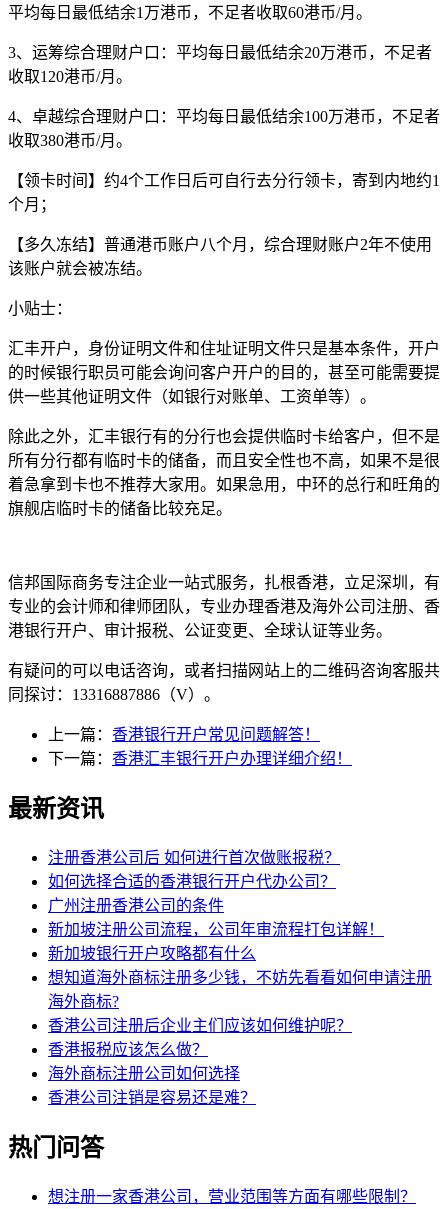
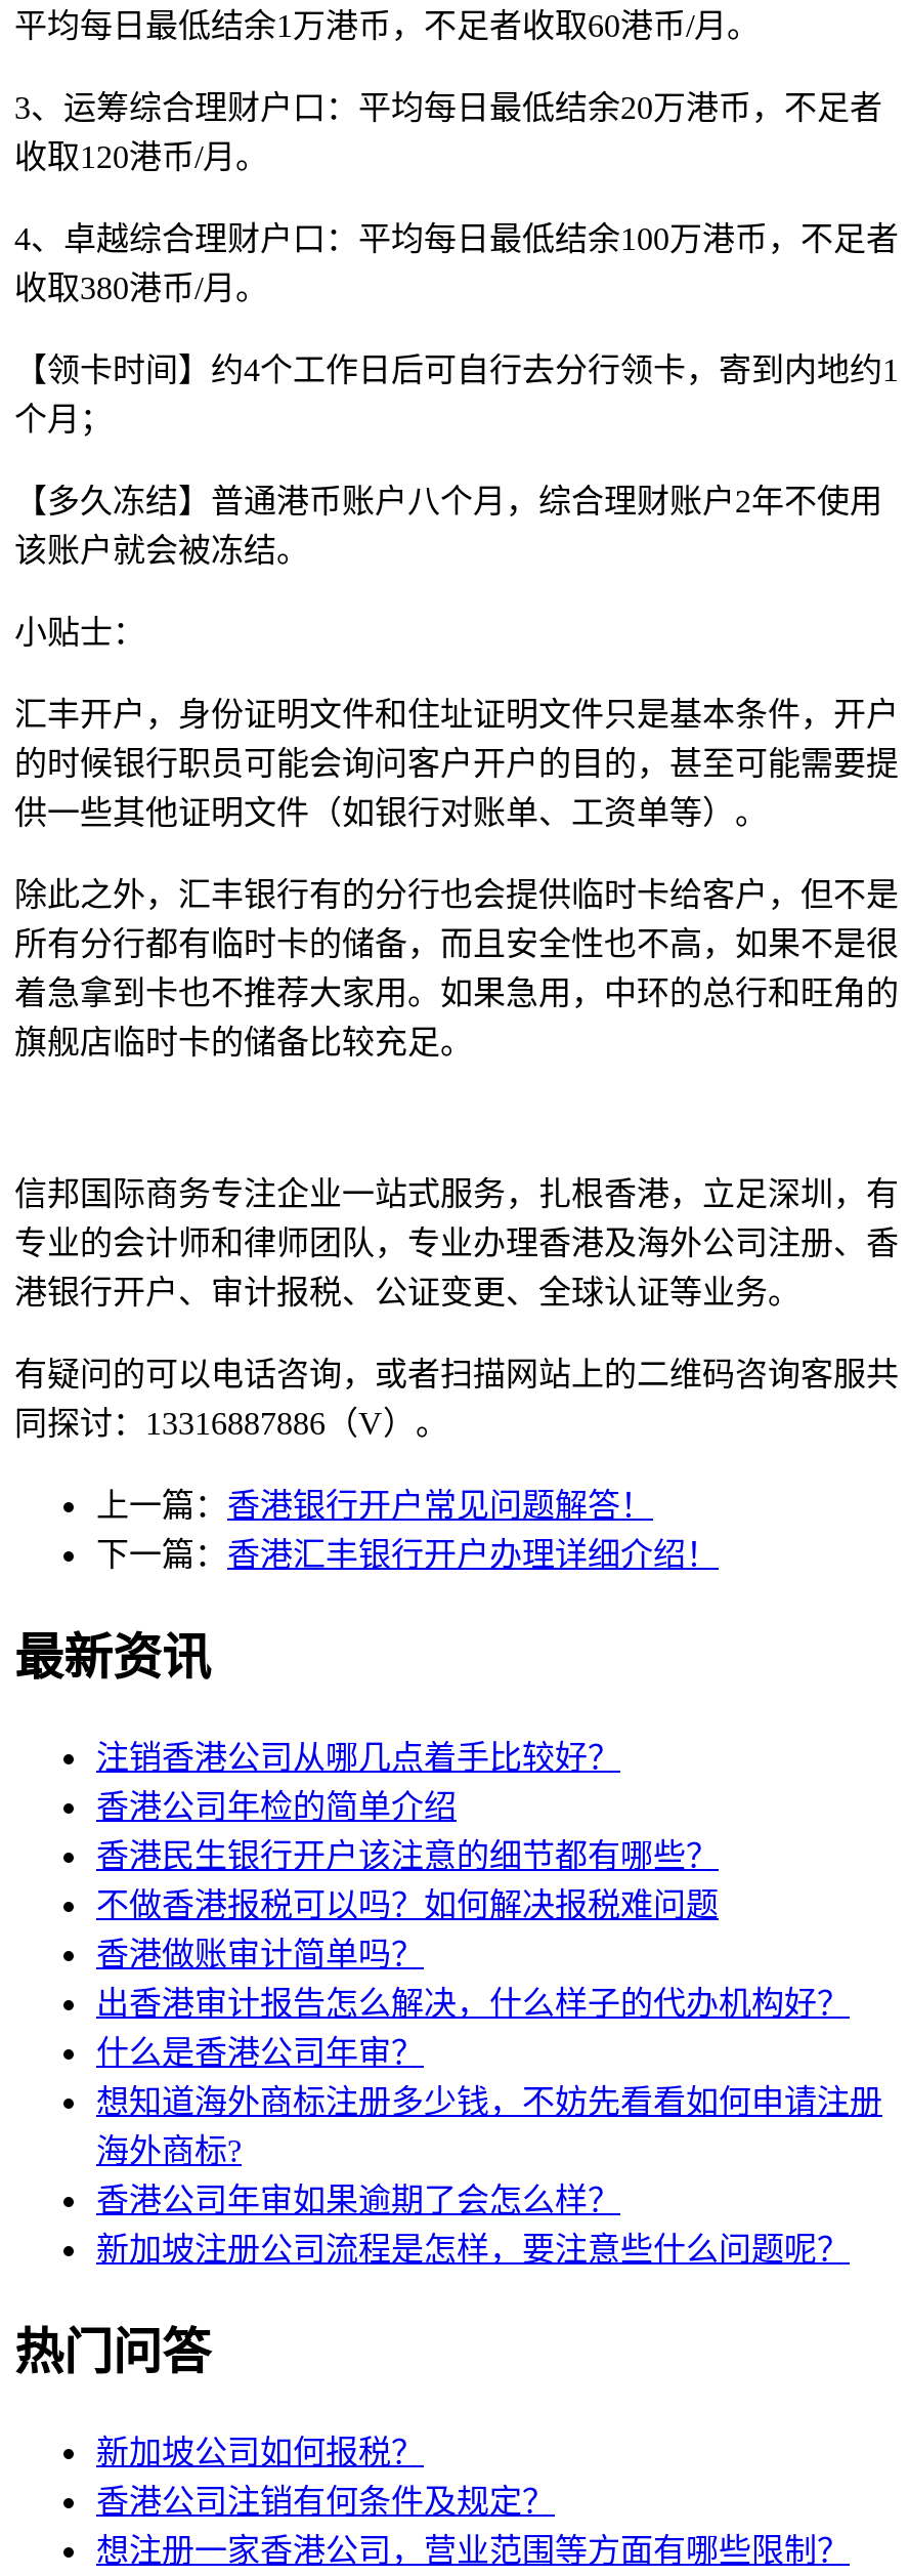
[48,849,384,962] 注册香港公司后 如何进行首次做账报税？ | 如何选择合适的香港银行开户代办公司？ | 广州注册香港公司的条件 | 新加坡注册公司流程，公司年审流程打包详解！ | 新加坡银行开户攻略都有什么 -> [96,1739,850,2069] 注销香港公司从哪几点着手比较好？ | 香港公司年检的简单介绍 | 香港民生银行开户该注意的细节都有哪些？ | 不做香港报税可以吗？如何解决报税难问题 | 香港做账审计简单吗？ | 出香港审计报告怎么解决，什么样子的代办机构好？ | 什么是香港公司年审？
[48,1017,352,1106] 香港公司注册后企业主们应该如何维护呢？ | 香港报税应该怎么做？ | 海外商标注册公司如何选择 | 香港公司注销是容易还是难？ -> [96,2182,850,2266] 香港公司年审如果逾期了会怎么样？ | 新加坡注册公司流程是怎样，要注意些什么问题呢？
none -> [96,2434,555,2518] 新加坡公司如何报税？ | 香港公司注销有何条件及规定？

